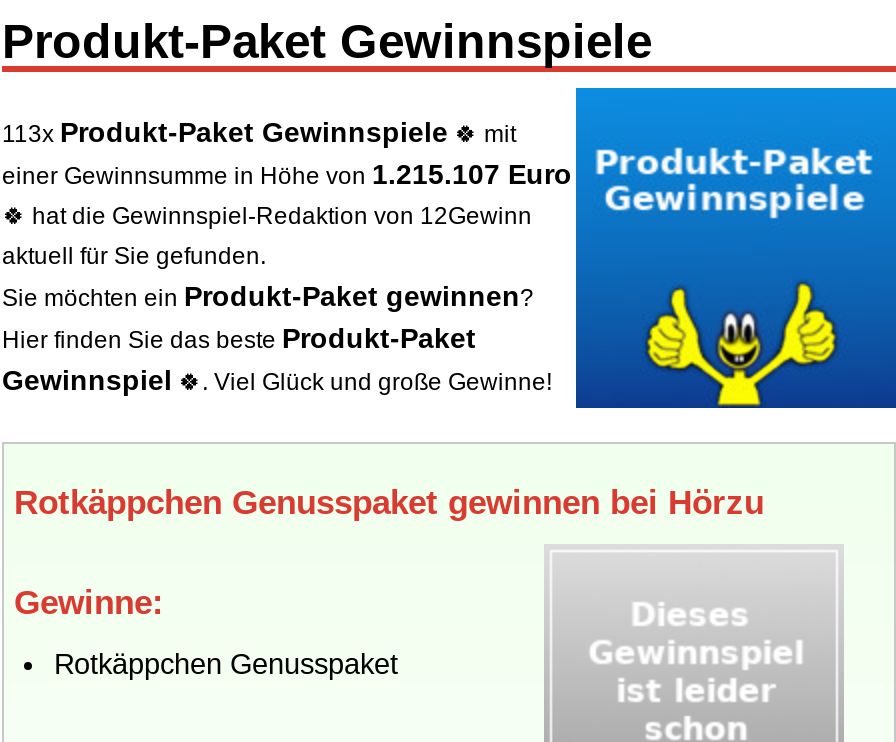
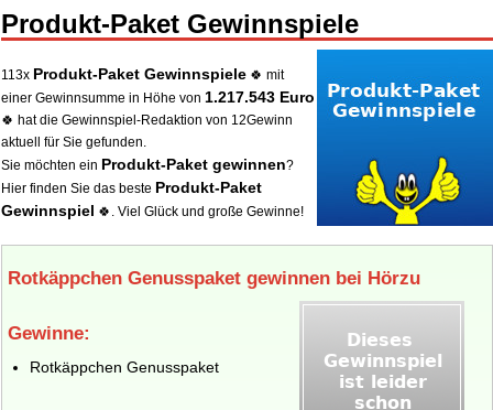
[2,158,572,190] einer Gewinnsumme in Höhe von 1.215.107 Euro -> [1,88,315,106] einer Gewinnsumme in Höhe von 1.217.543 Euro

